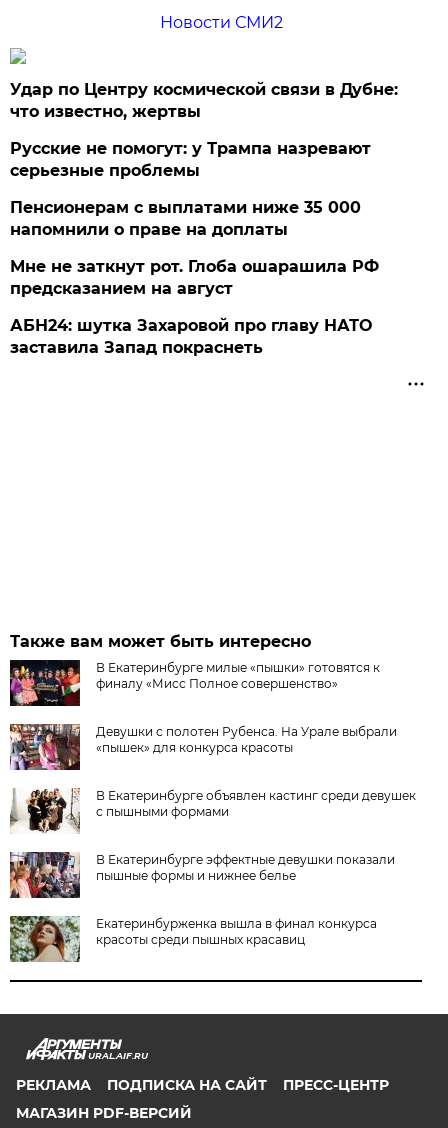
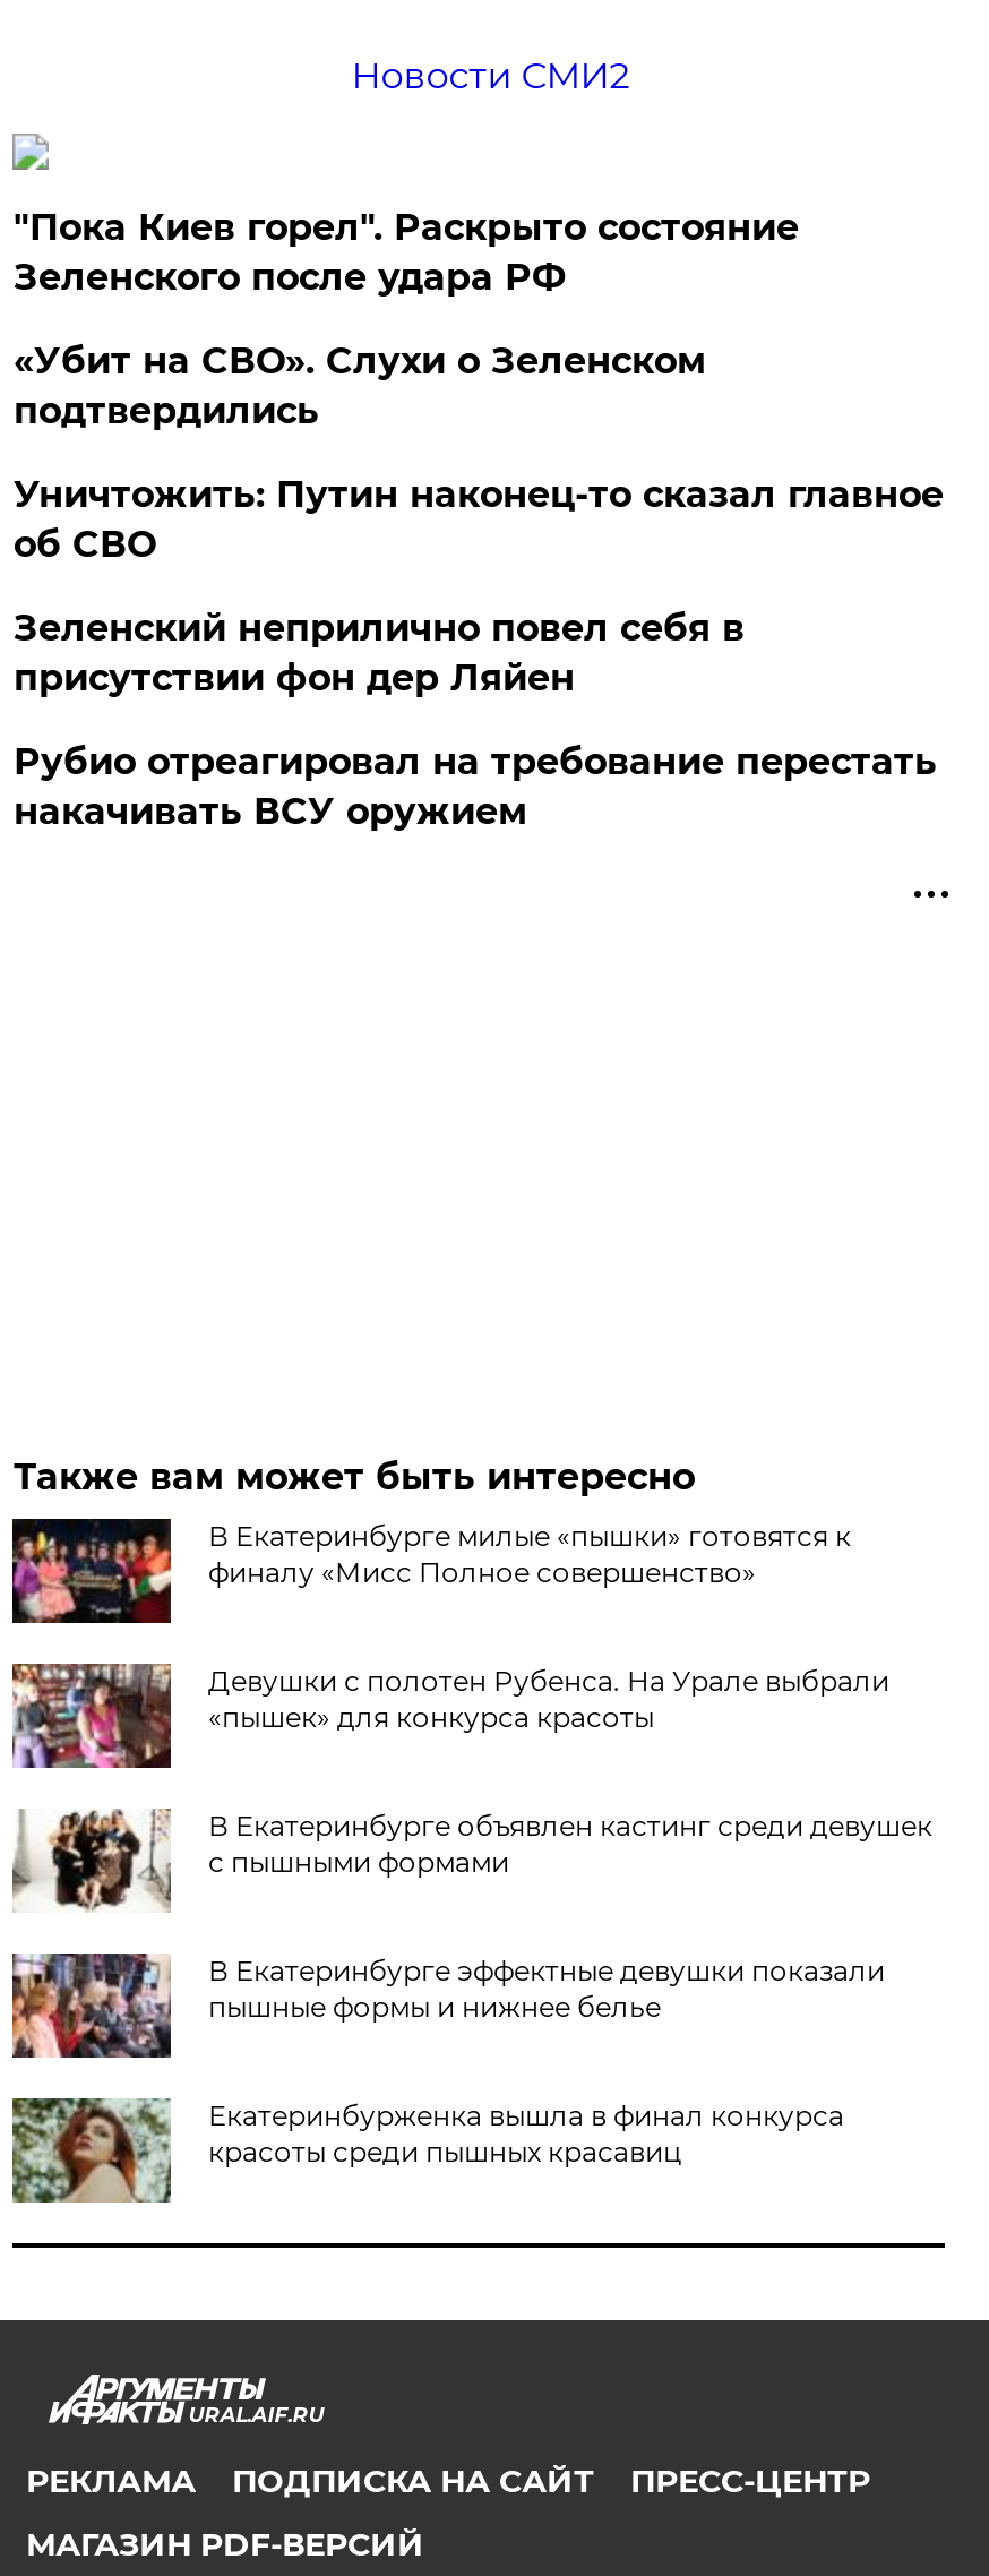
[10,80,398,121] Удар по Центру космической связи в Дубне: | что известно, жертвы -> [13,206,799,299] "Пока Киев горел". Раскрыто состояние | Зеленского после удара РФ
[10,139,371,180] Русские не помогут: у Трампа назревают | серьезные проблемы -> [13,339,706,432] «Убит на СВО». Слухи о Зеленском | подтвердились
[10,198,361,239] Пенсионерам с выплатами ниже 35 000 | напомнили о праве на доплаты -> [13,473,944,566] Уничтожить: Путин наконец-то сказал главное | об СВО
[10,257,379,298] Мне не заткнут рот. Глоба ошарашила РФ | предсказанием на август -> [13,606,744,699] Зеленский неприлично повел cебя в | присутствии фон дер Ляйен
[10,316,372,357] АБН24: шутка Захаровой про главу НАТО | заставила Запад покраснеть -> [13,740,937,833] Рубио отреагировал на требование перестать | накачивать ВСУ оружием

